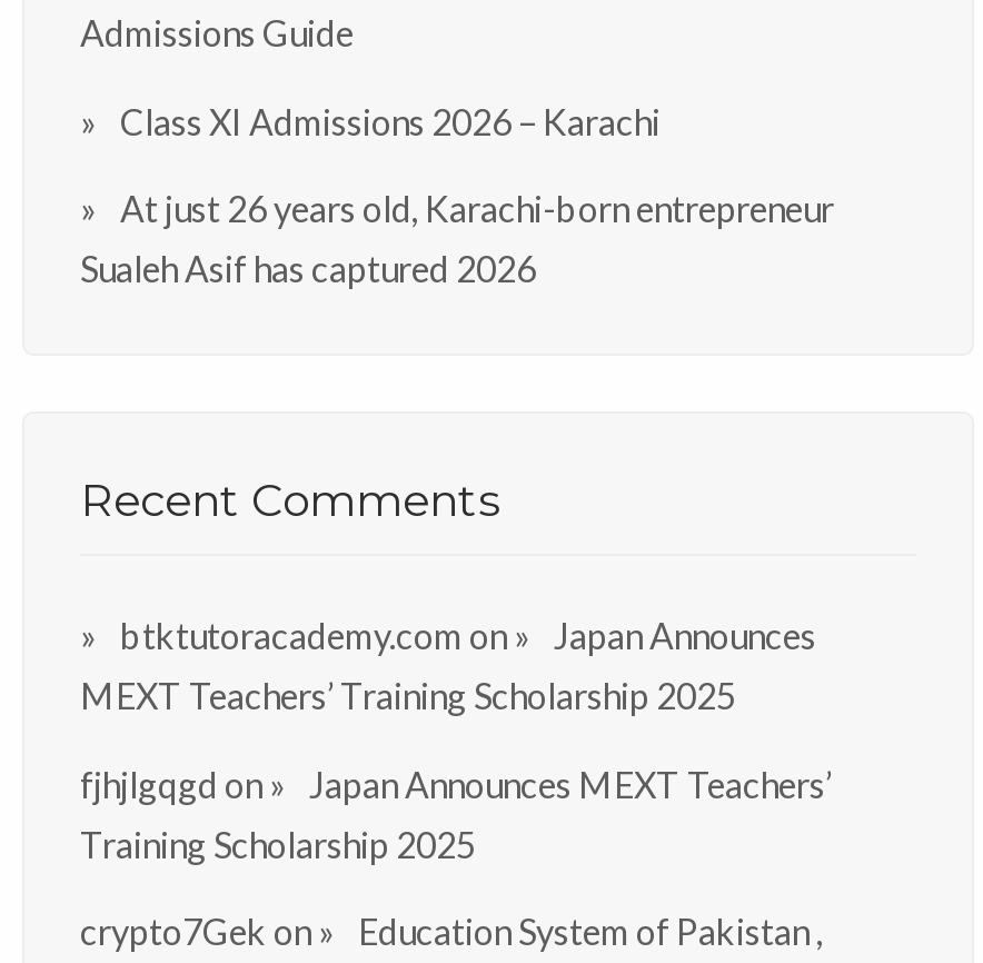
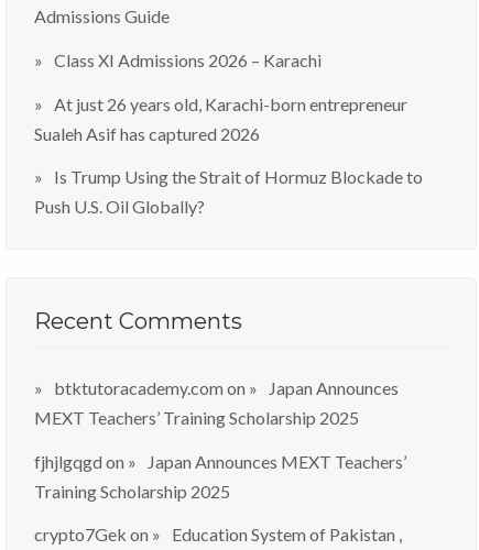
none -> [34,167,423,217] Is Trump Using the Strait of Hormuz Blockade to | Push U.S. Oil Globally?

